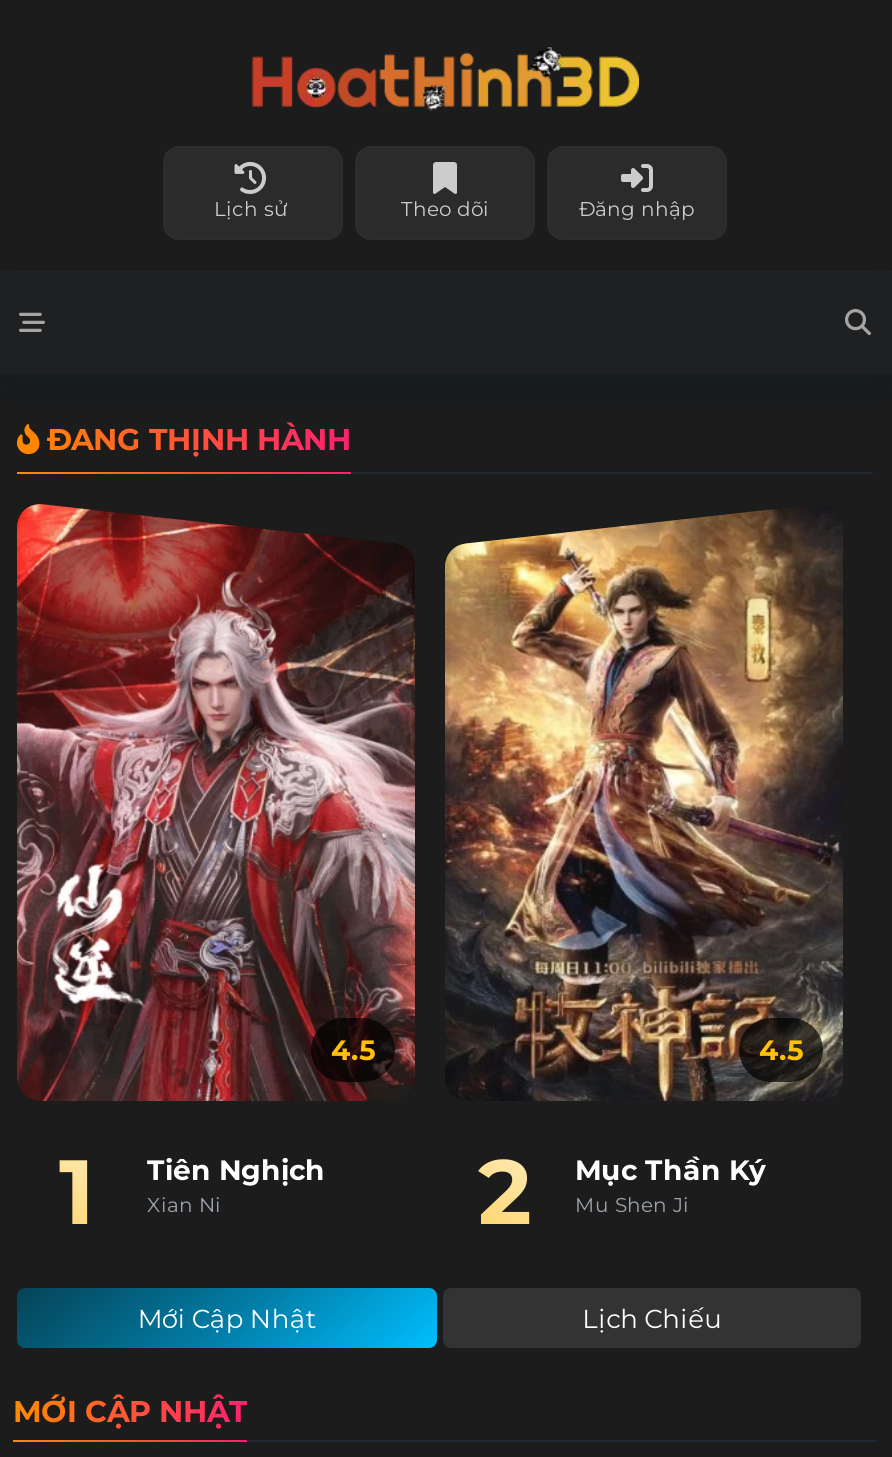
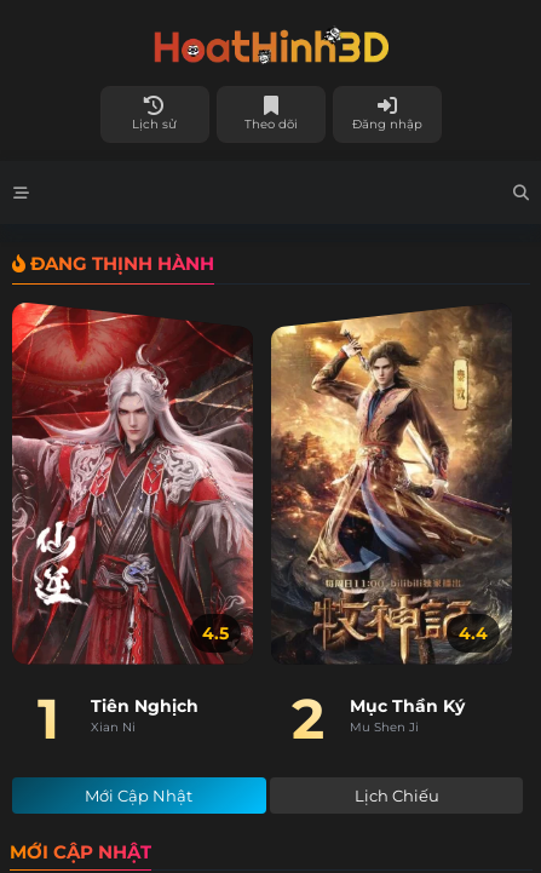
[759,1031,803,1067] 4.5 -> [459,622,488,644] 4.4

